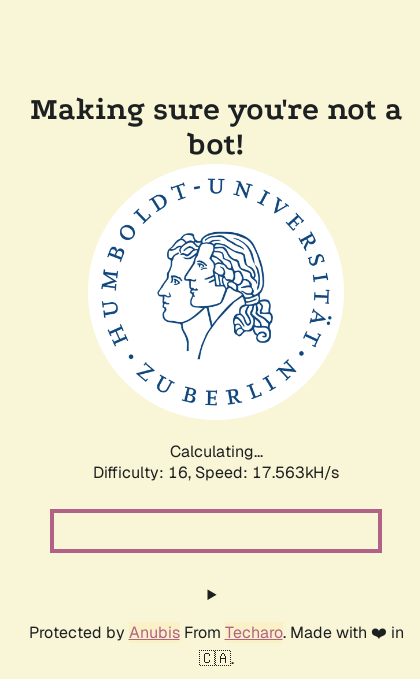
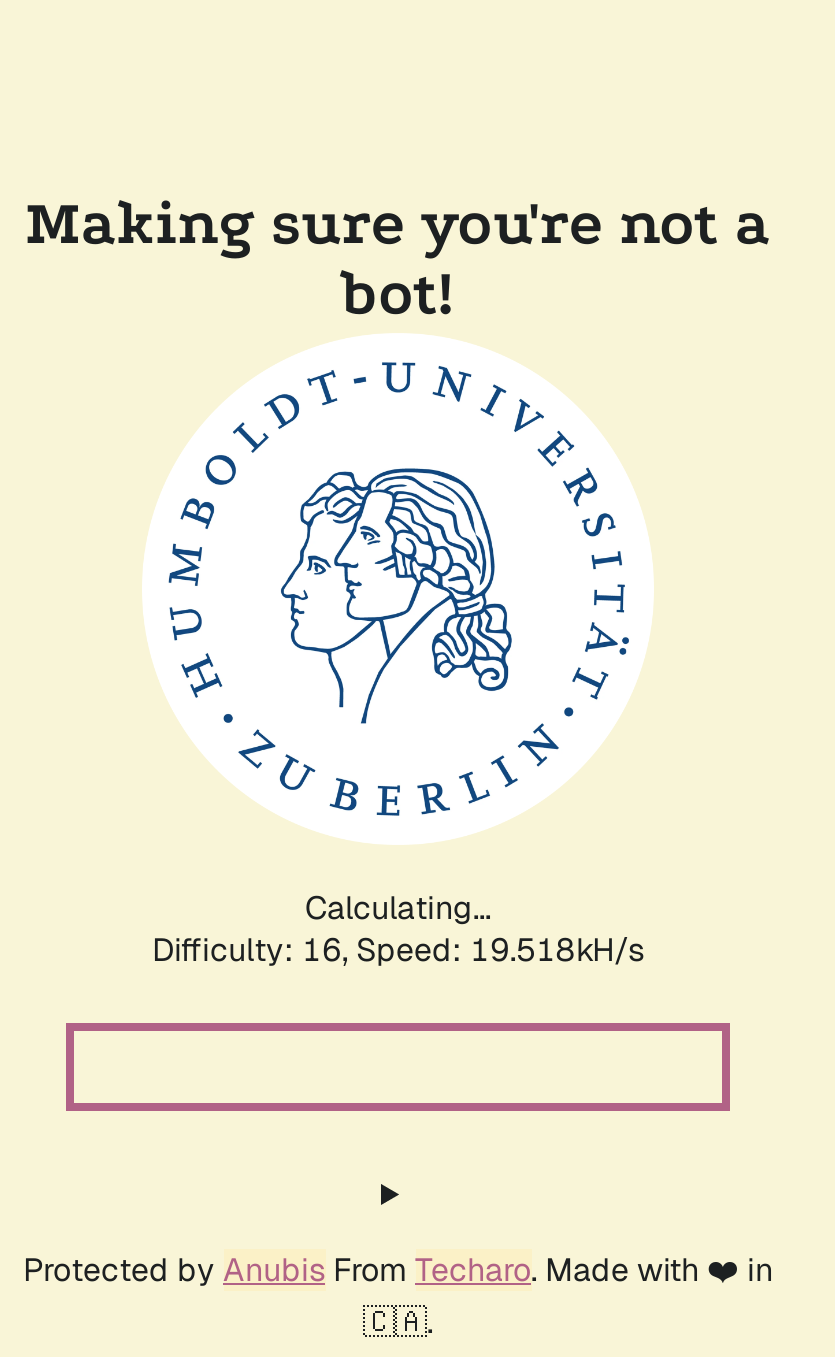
[93,462,339,483] Difficulty: 16, Speed: 17.563kH/s -> [152,929,644,971] Difficulty: 16, Speed: 19.518kH/s

